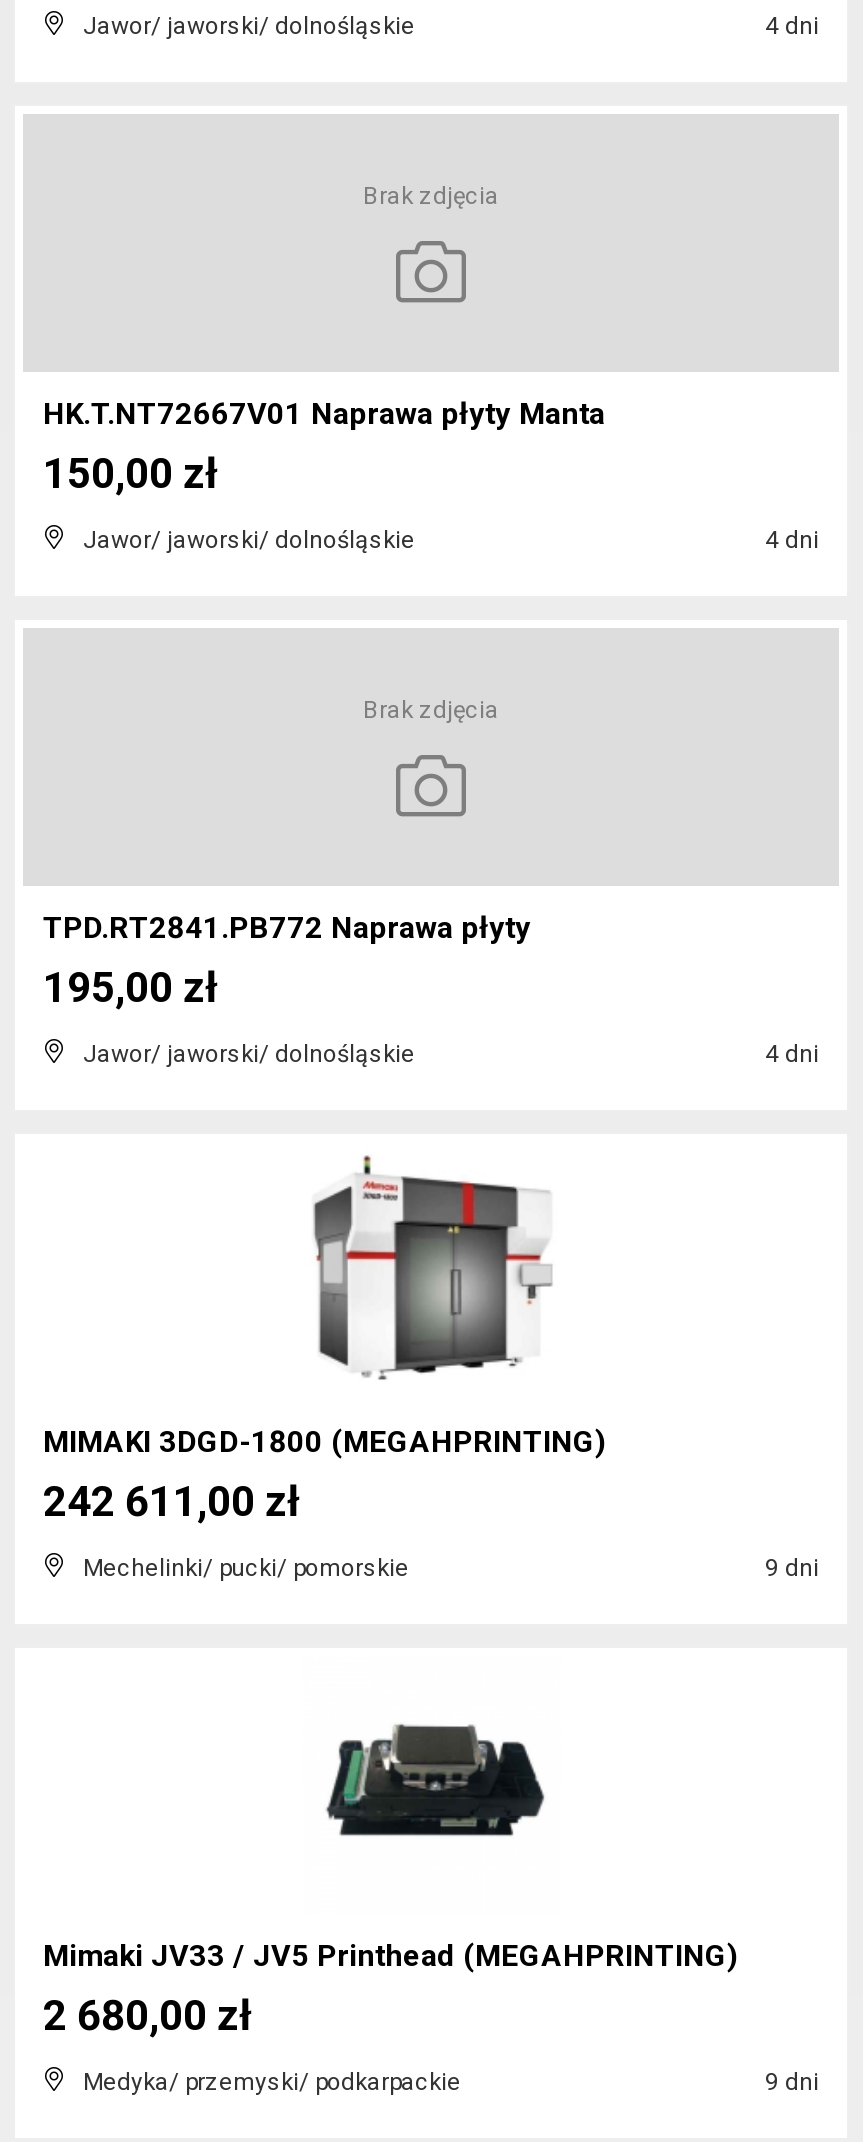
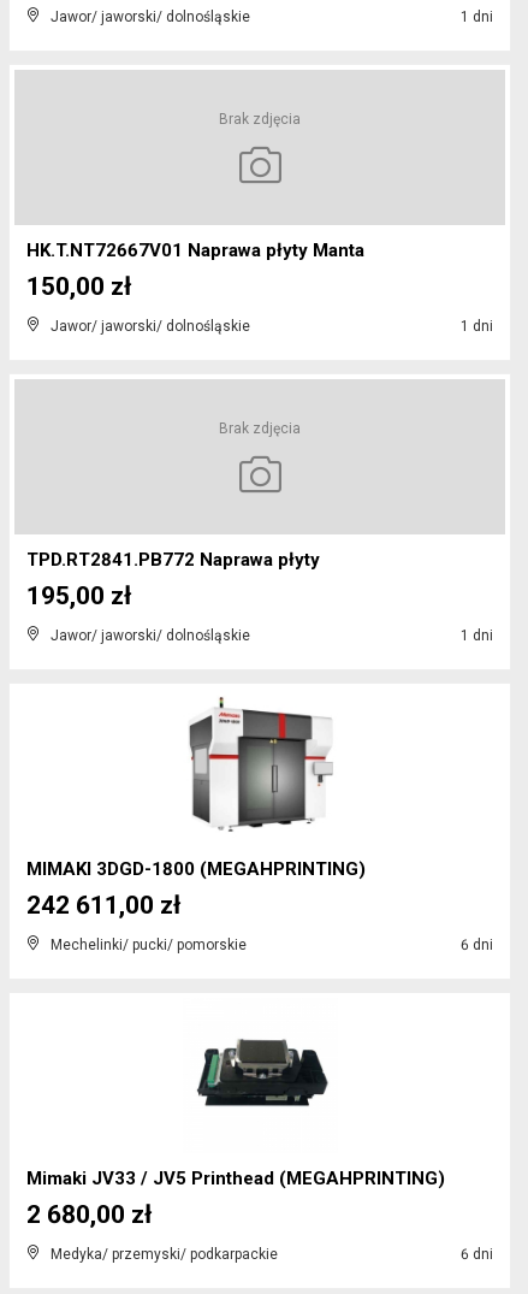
[759,12,819,40] 4 dni -> [457,8,493,25] 1 dni
[759,526,819,554] 4 dni -> [457,318,493,335] 1 dni
[759,1040,819,1068] 4 dni -> [457,627,493,644] 1 dni
[759,1554,819,1582] 9 dni -> [457,936,493,953] 6 dni
[759,2068,819,2096] 9 dni -> [457,1246,493,1263] 6 dni

